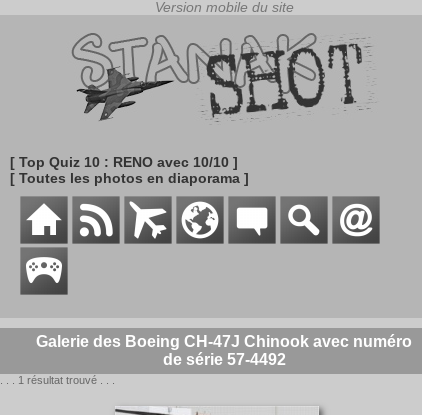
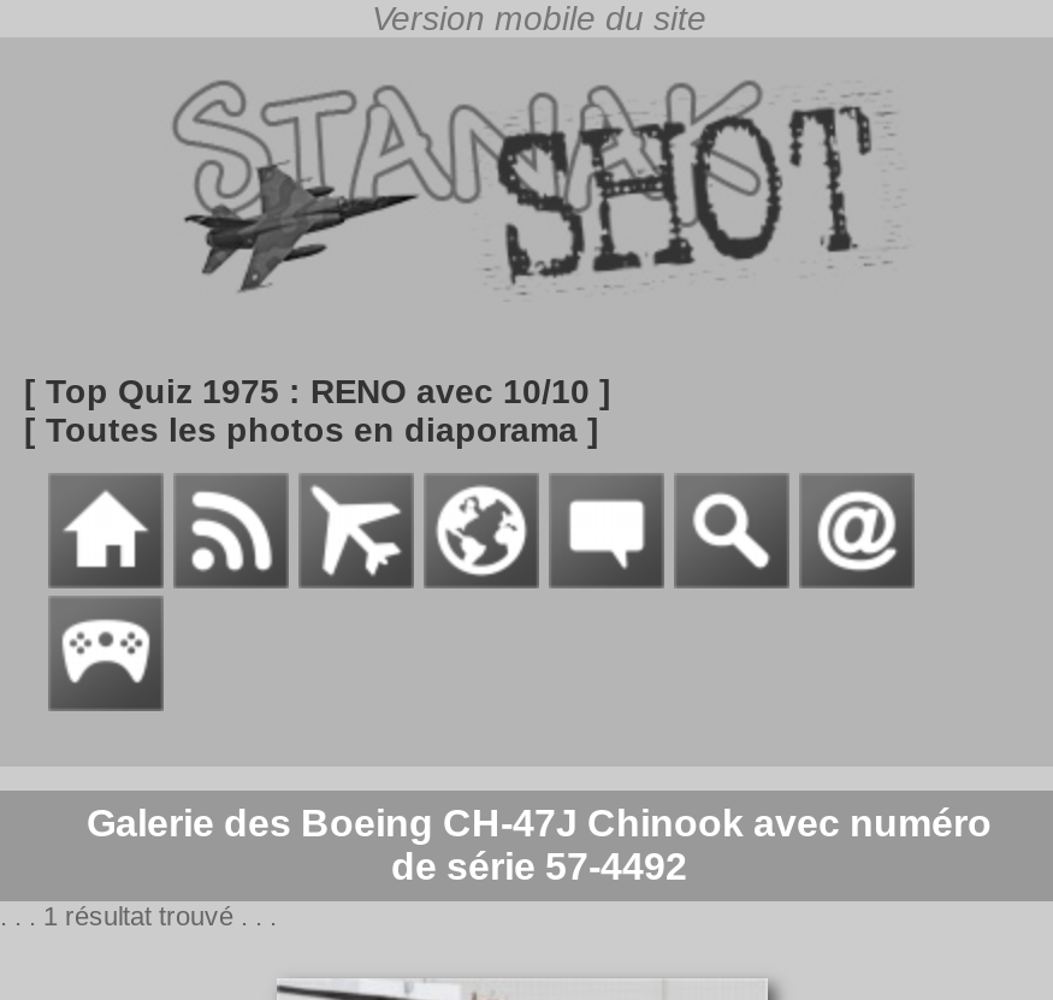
[10,154,238,170] [ Top Quiz 10 : RENO avec 10/10 ] -> [24,372,611,410] [ Top Quiz 1975 : RENO avec 10/10 ]

